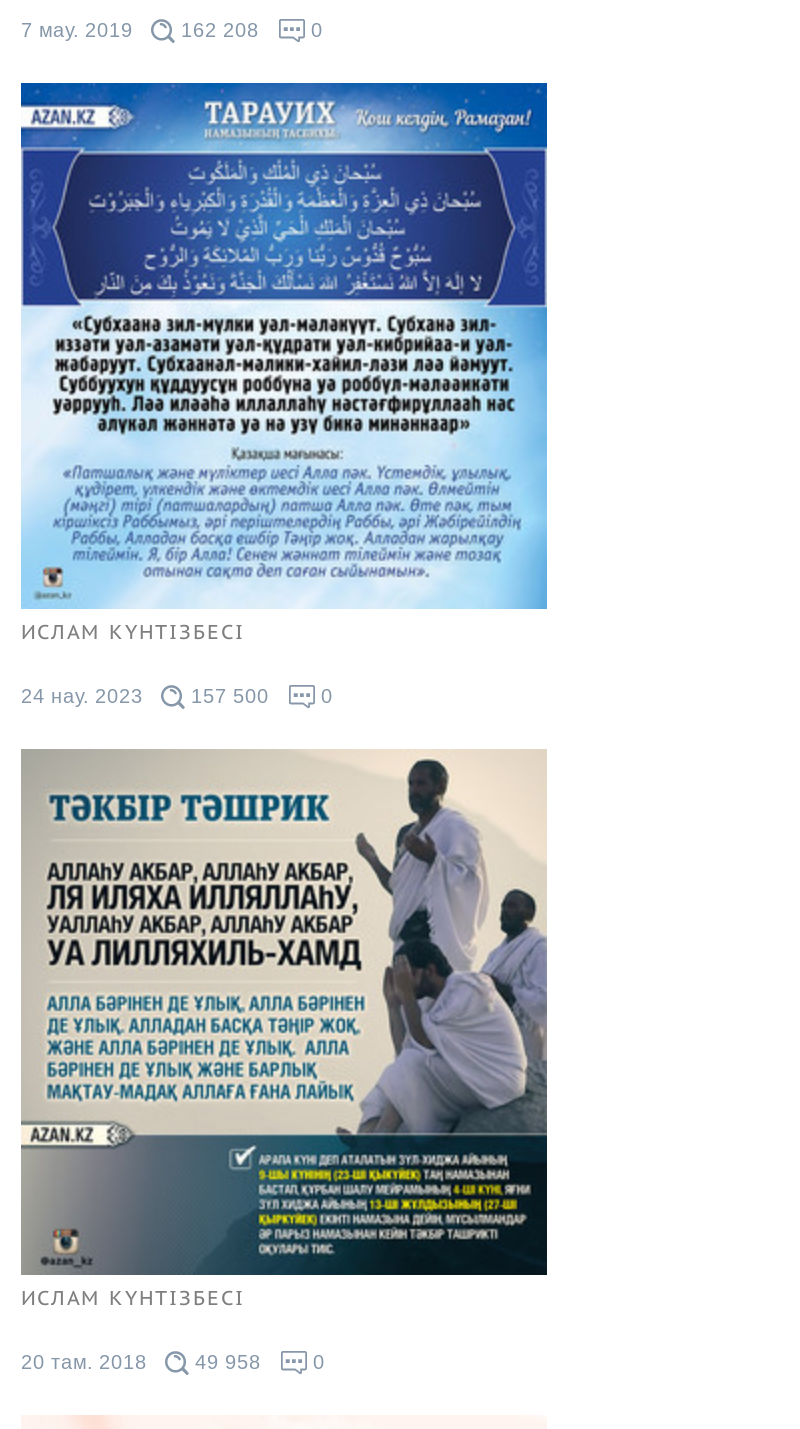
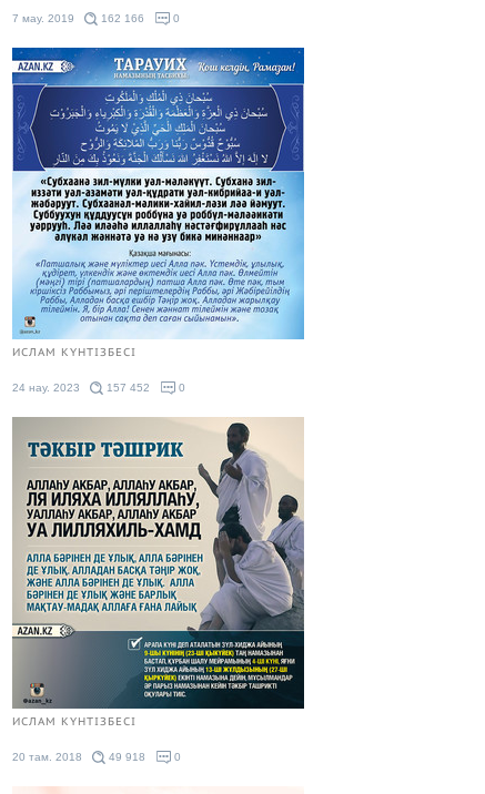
[21,19,259,41] 7 мау. 2019 162 208 -> [12,12,144,24] 7 мау. 2019 162 166
[21,685,269,707] 24 нау. 2023 157 500 -> [12,381,150,394] 24 нау. 2023 157 452
[21,1351,261,1373] 20 там. 2018 49 958 -> [12,751,145,763] 20 там. 2018 49 918

